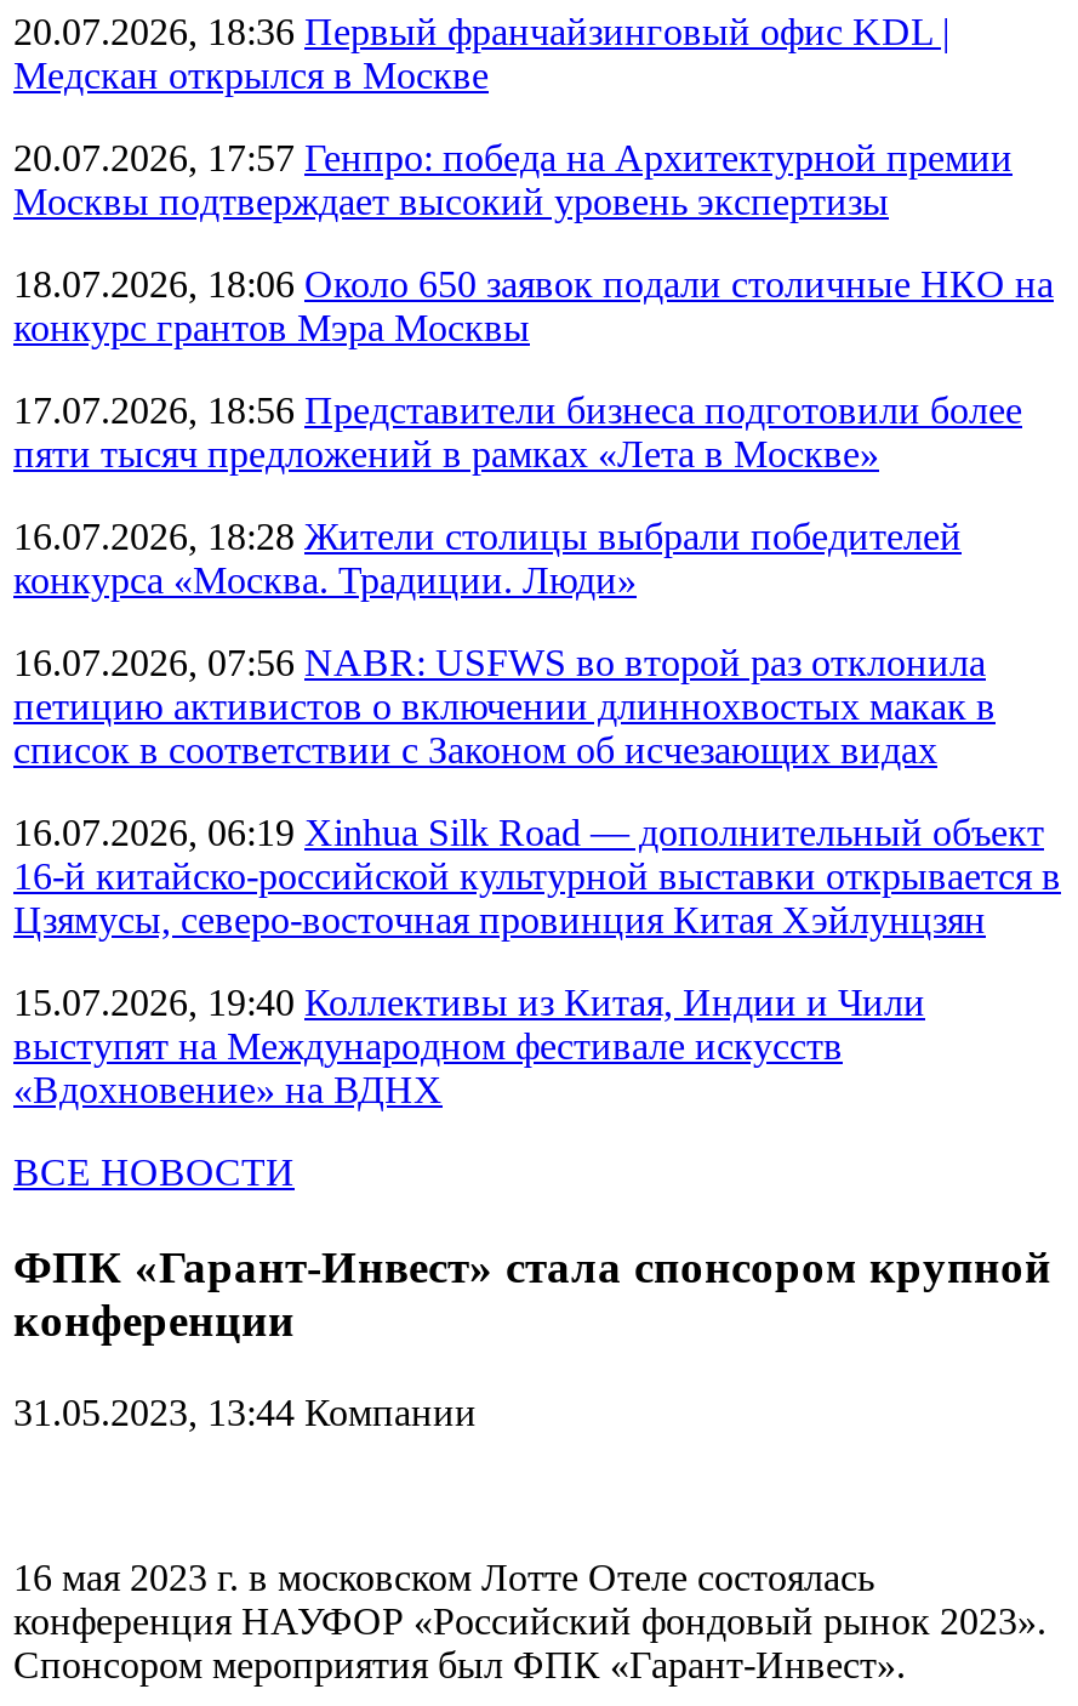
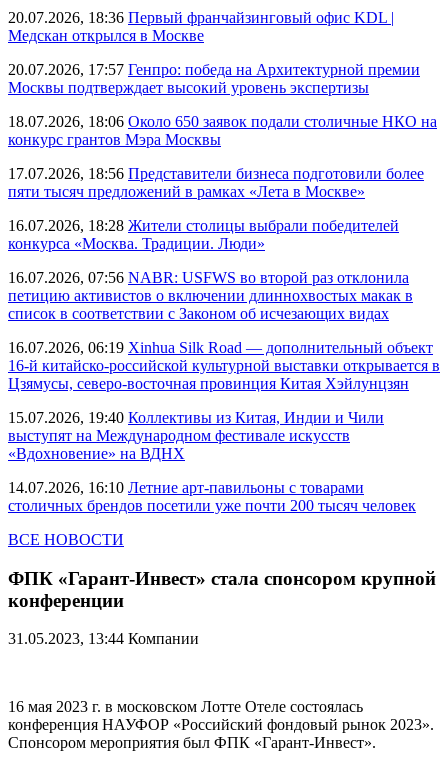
none -> [8,479,416,514] 14.07.2026, 16:10 Летние арт-павильоны с товарами | столичных брендов посетили уже почти 200 тысяч человек

